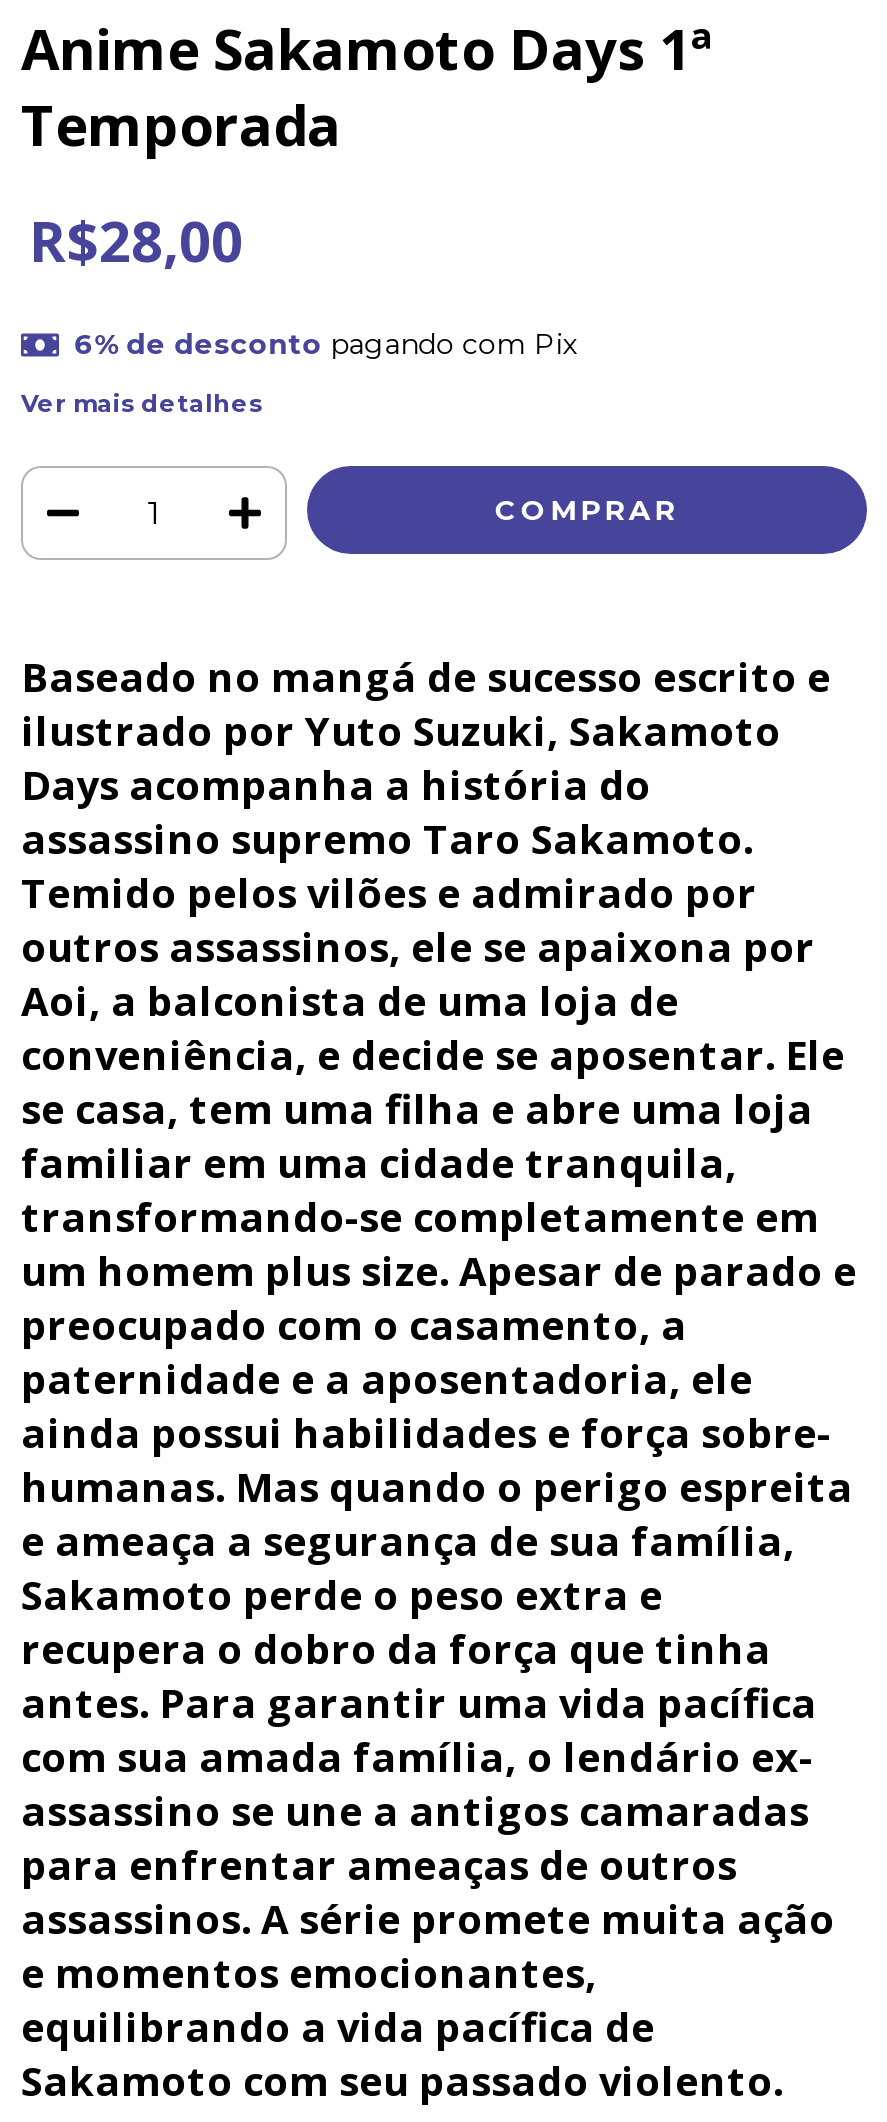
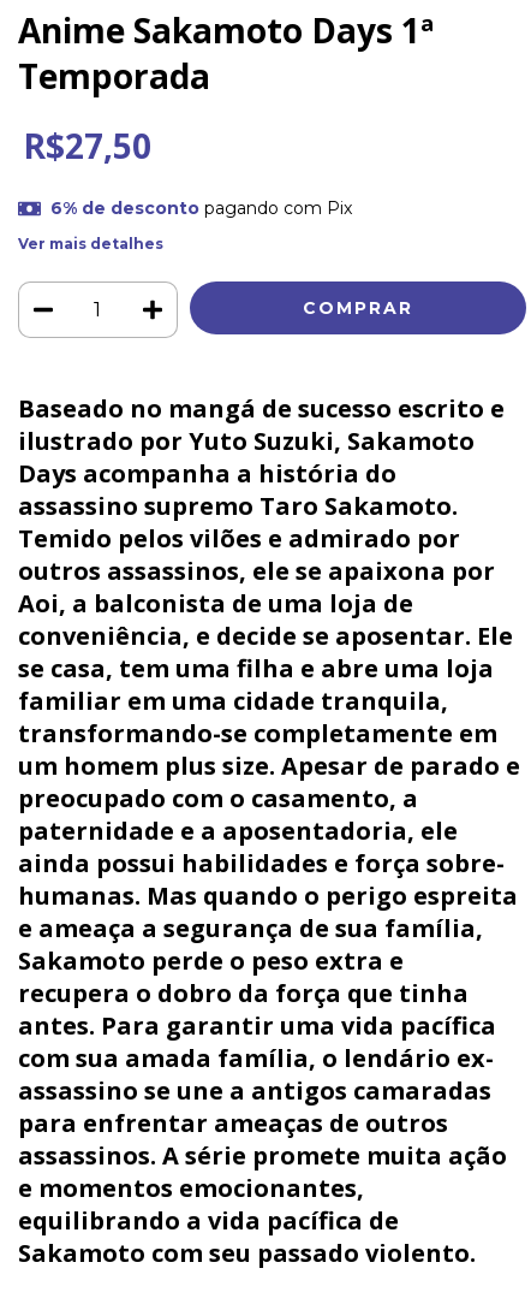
[29,203,243,279] R$28,00 -> [23,123,151,169] R$27,50

